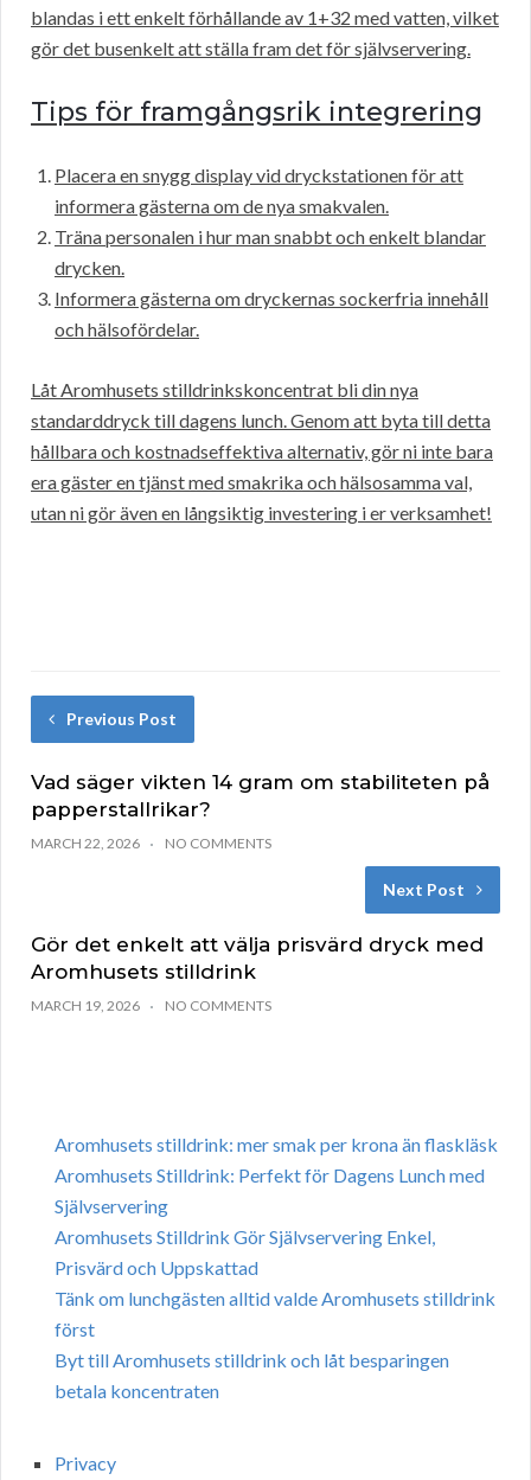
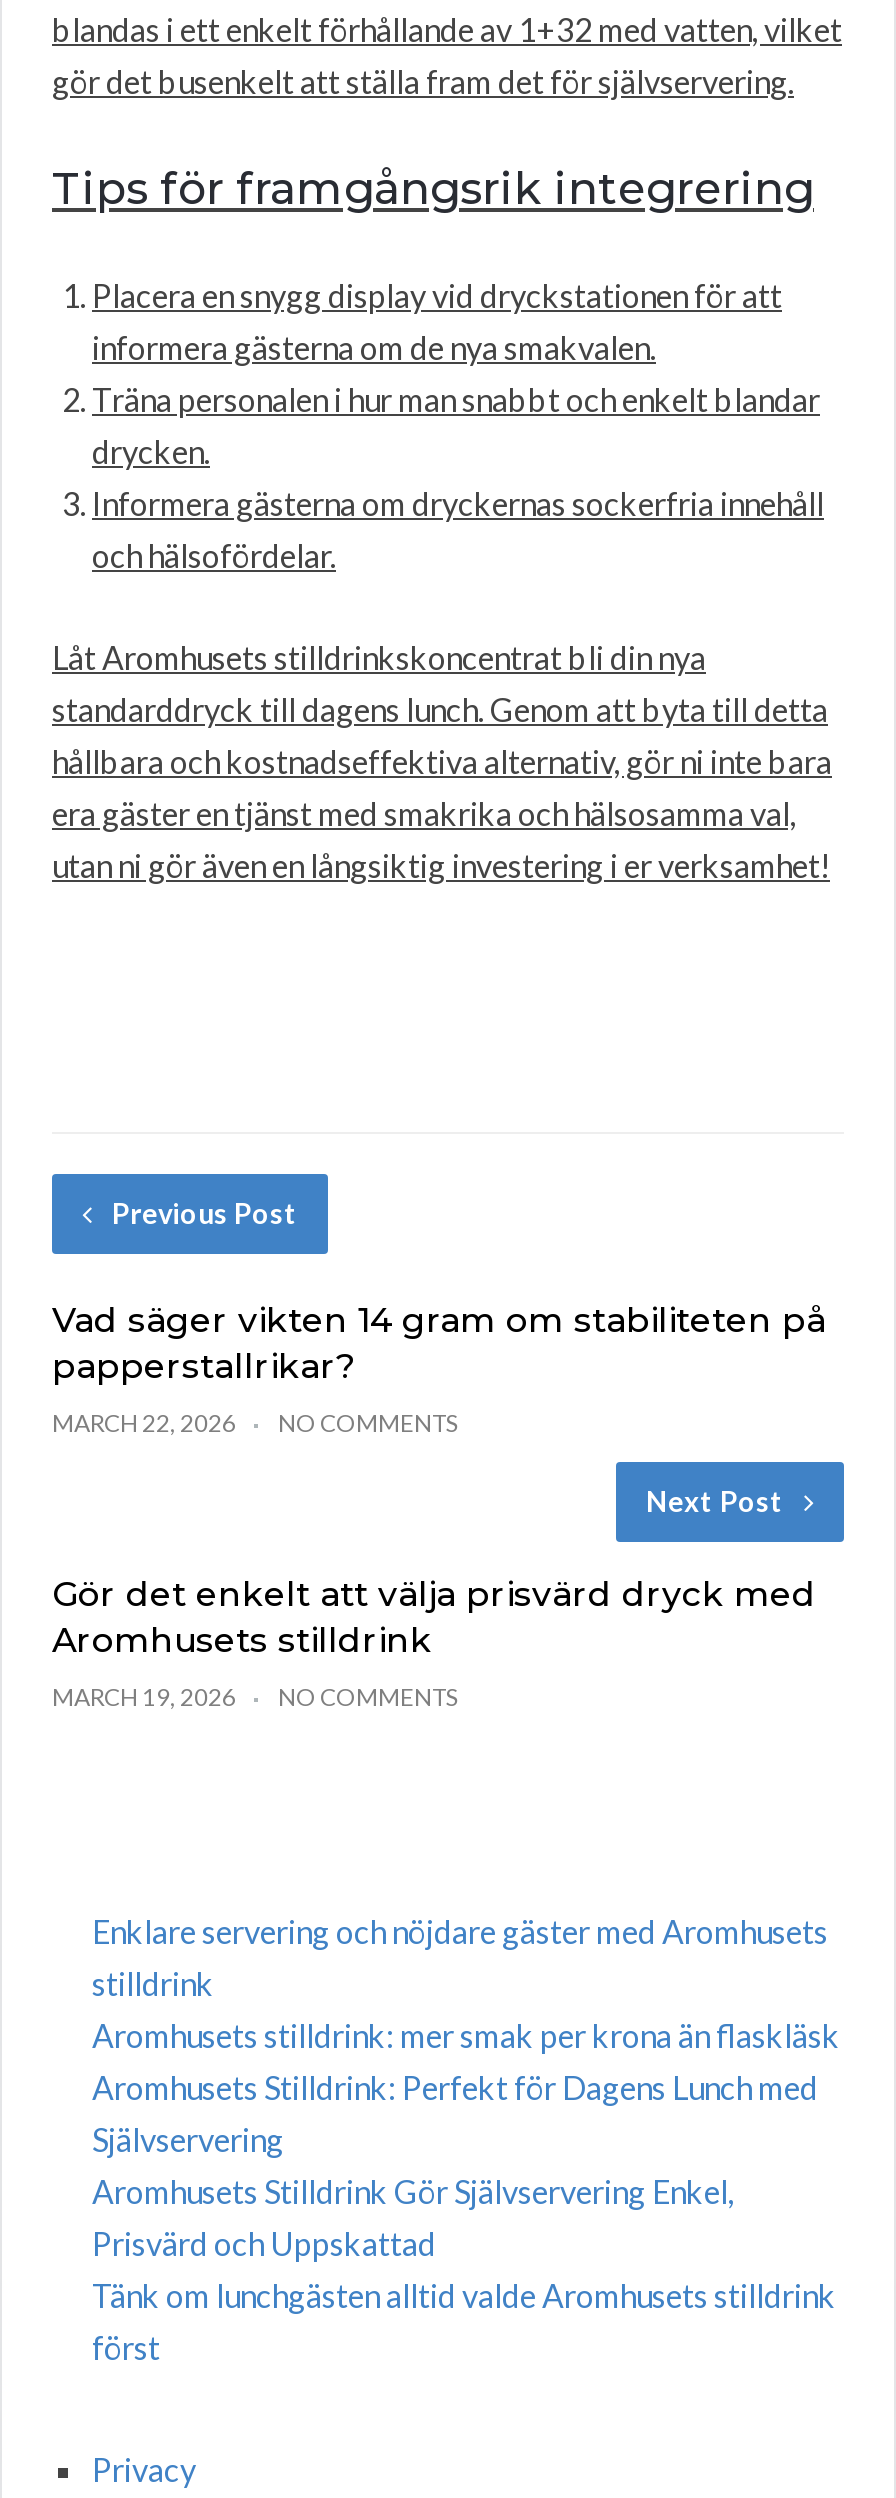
none -> [92,1912,828,2002] Enklare servering och nöjdare gäster med Aromhusets | stilldrink
moved [55,1133,498,1340] -> [92,2016,840,2366]: Aromhusets stilldrink: mer smak per krona än flaskläsk | Aromhusets Stilldrink: Perfekt för Dagens Lunch med | Självservering | Aromhusets Stilldrink Gör Självservering Enkel, | Prisvärd och Uppskattad | Tänk om lunchgästen alltid valde Aromhusets stilldrink | först
[55,1349,449,1402] Byt till Aromhusets stilldrink och låt besparingen | betala koncentraten -> none

